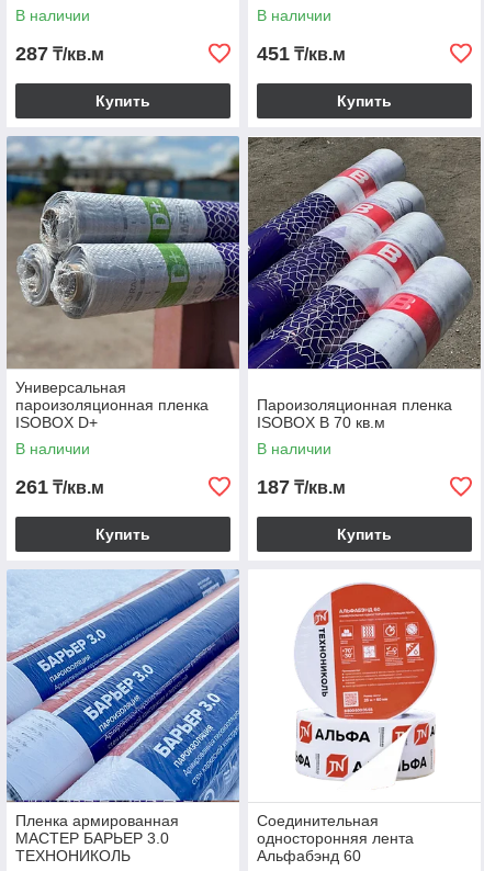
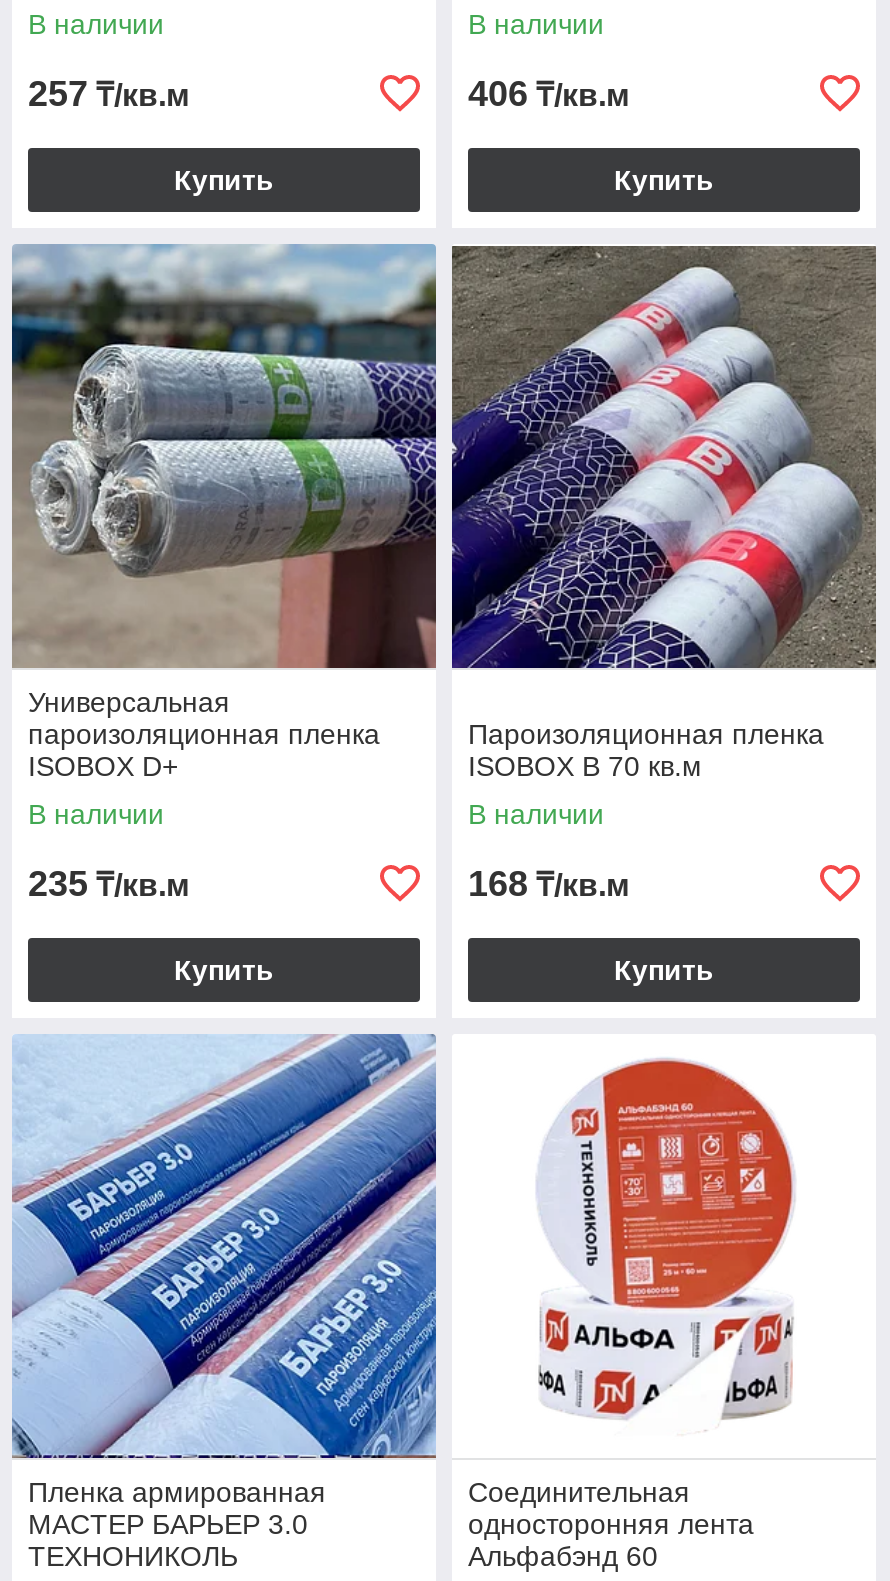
[15,43,104,65] 287 ₸/кв.м -> [28,75,190,115] 257 ₸/кв.м
[257,43,346,65] 451 ₸/кв.м -> [468,75,630,115] 406 ₸/кв.м
[15,476,104,498] 261 ₸/кв.м -> [28,865,190,905] 235 ₸/кв.м
[257,476,346,498] 187 ₸/кв.м -> [468,865,630,905] 168 ₸/кв.м

